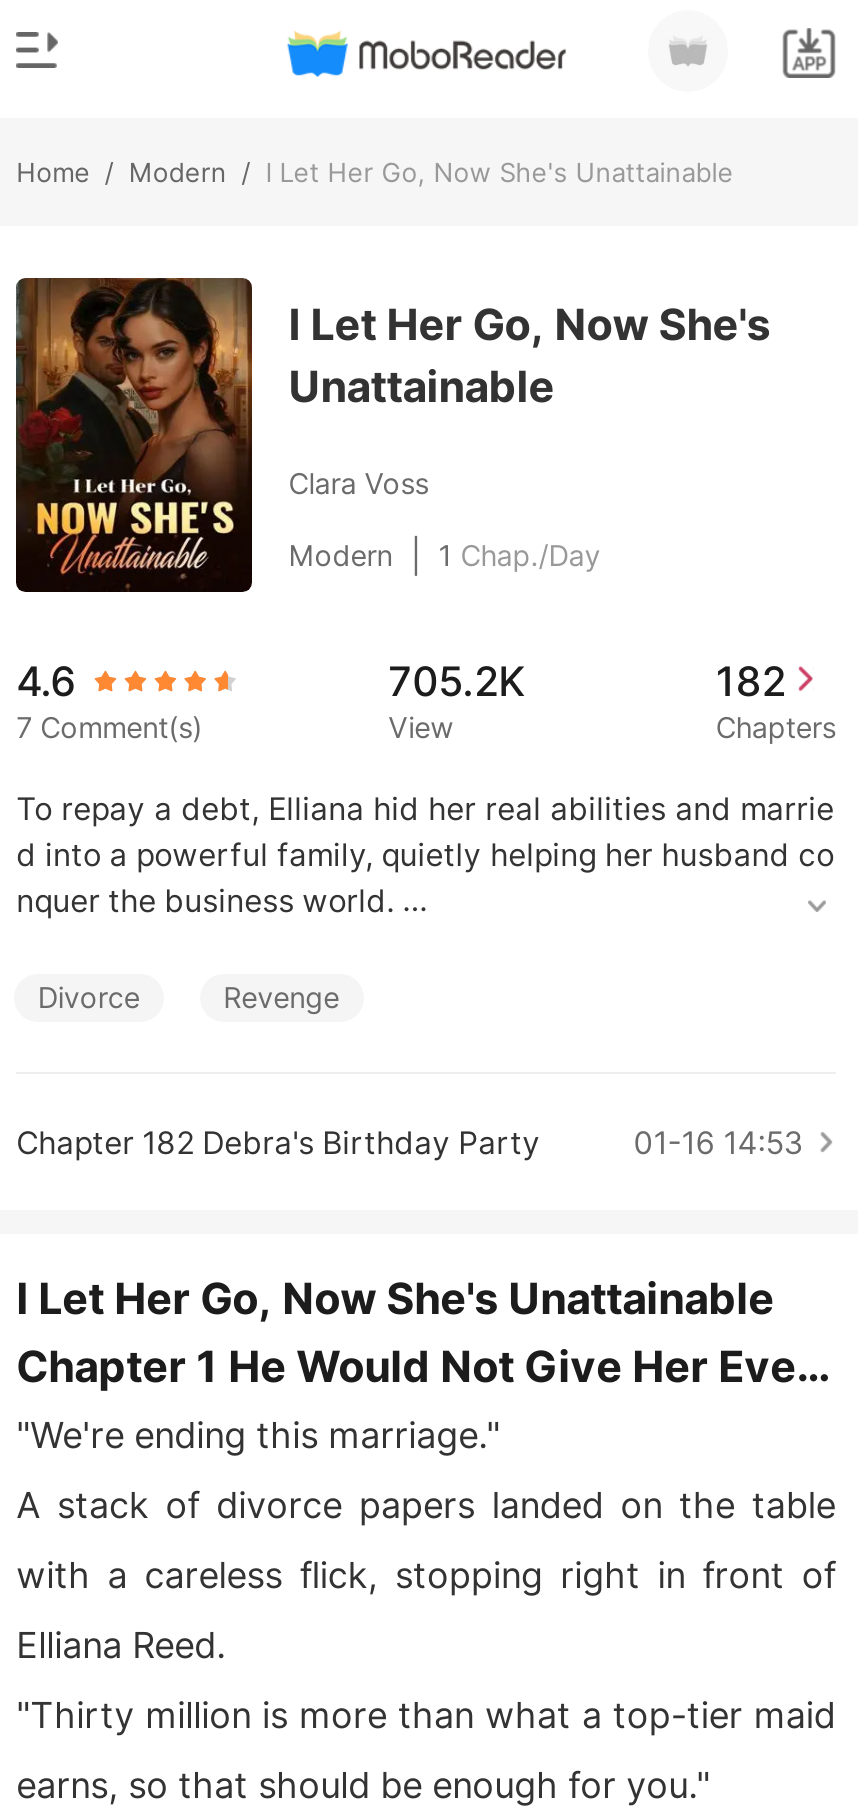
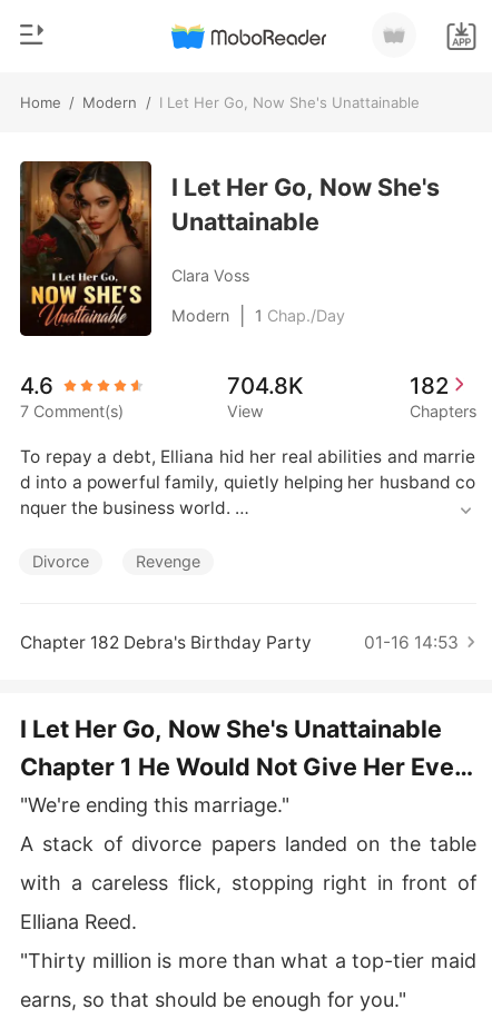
[388,656,524,706] 705.2K -> [227,371,303,399] 704.8K

